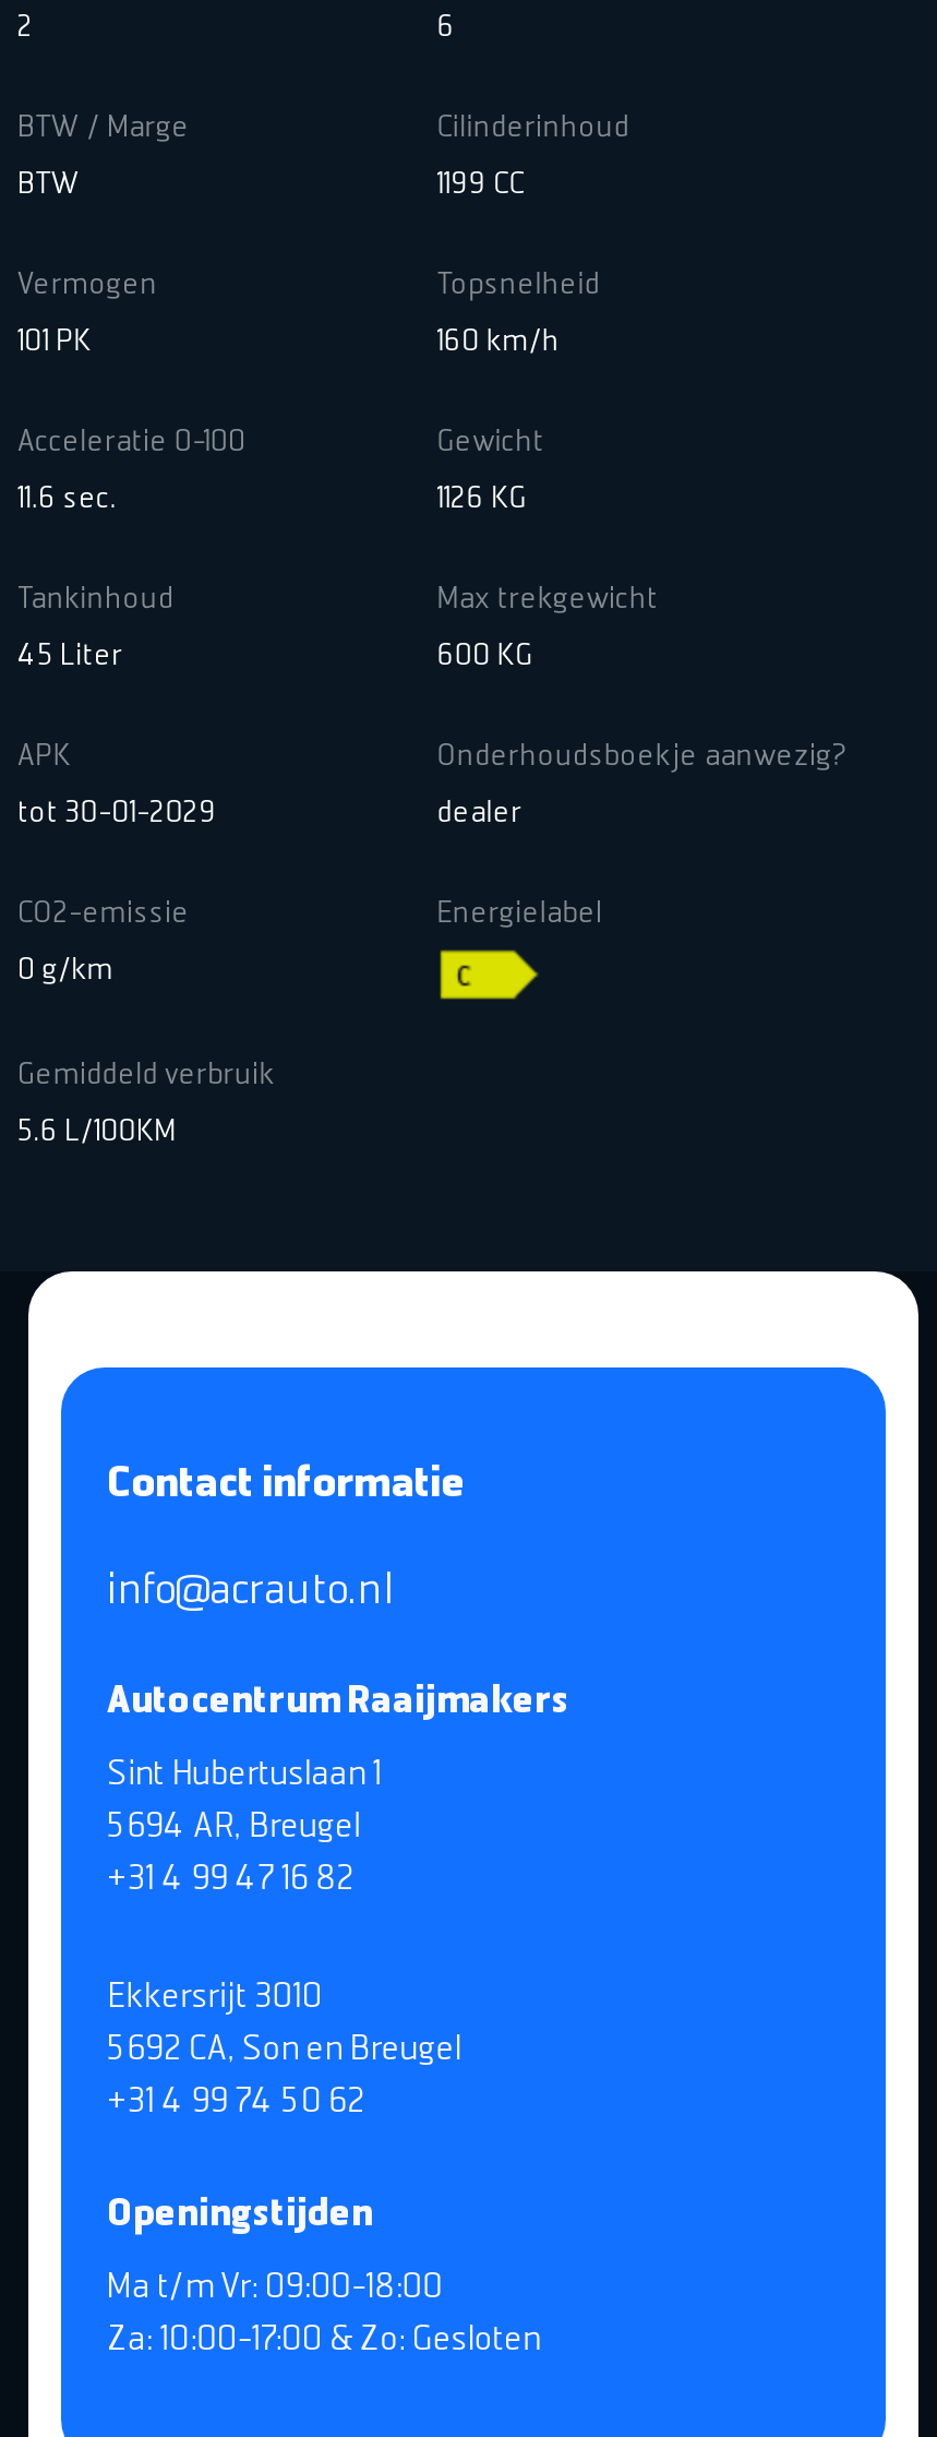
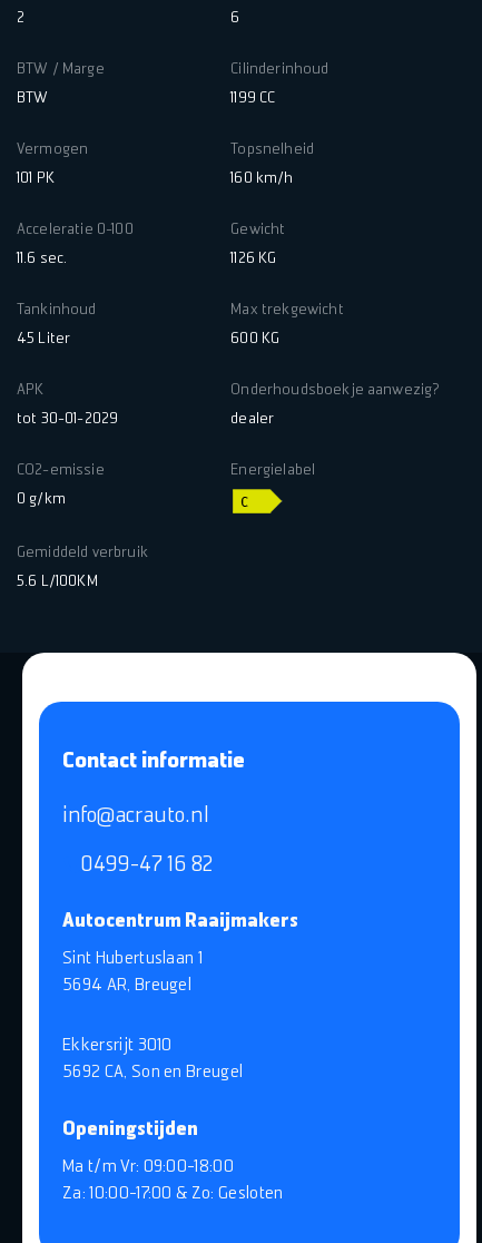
none -> [80,854,213,876] 0499-47 16 82
moved [107,1681,569,1844] -> [62,911,298,994]: Autocentrum Raaijmakers | Sint Hubertuslaan 1 | 5694 AR, Breugel
[107,1862,355,1897] +31 4 99 47 16 82 -> none
moved [107,1980,461,2067] -> [62,1036,243,1081]: Ekkersrijt 3010 | 5692 CA, Son en Breugel
[107,2084,365,2119] +31 4 99 74 50 62 -> none

